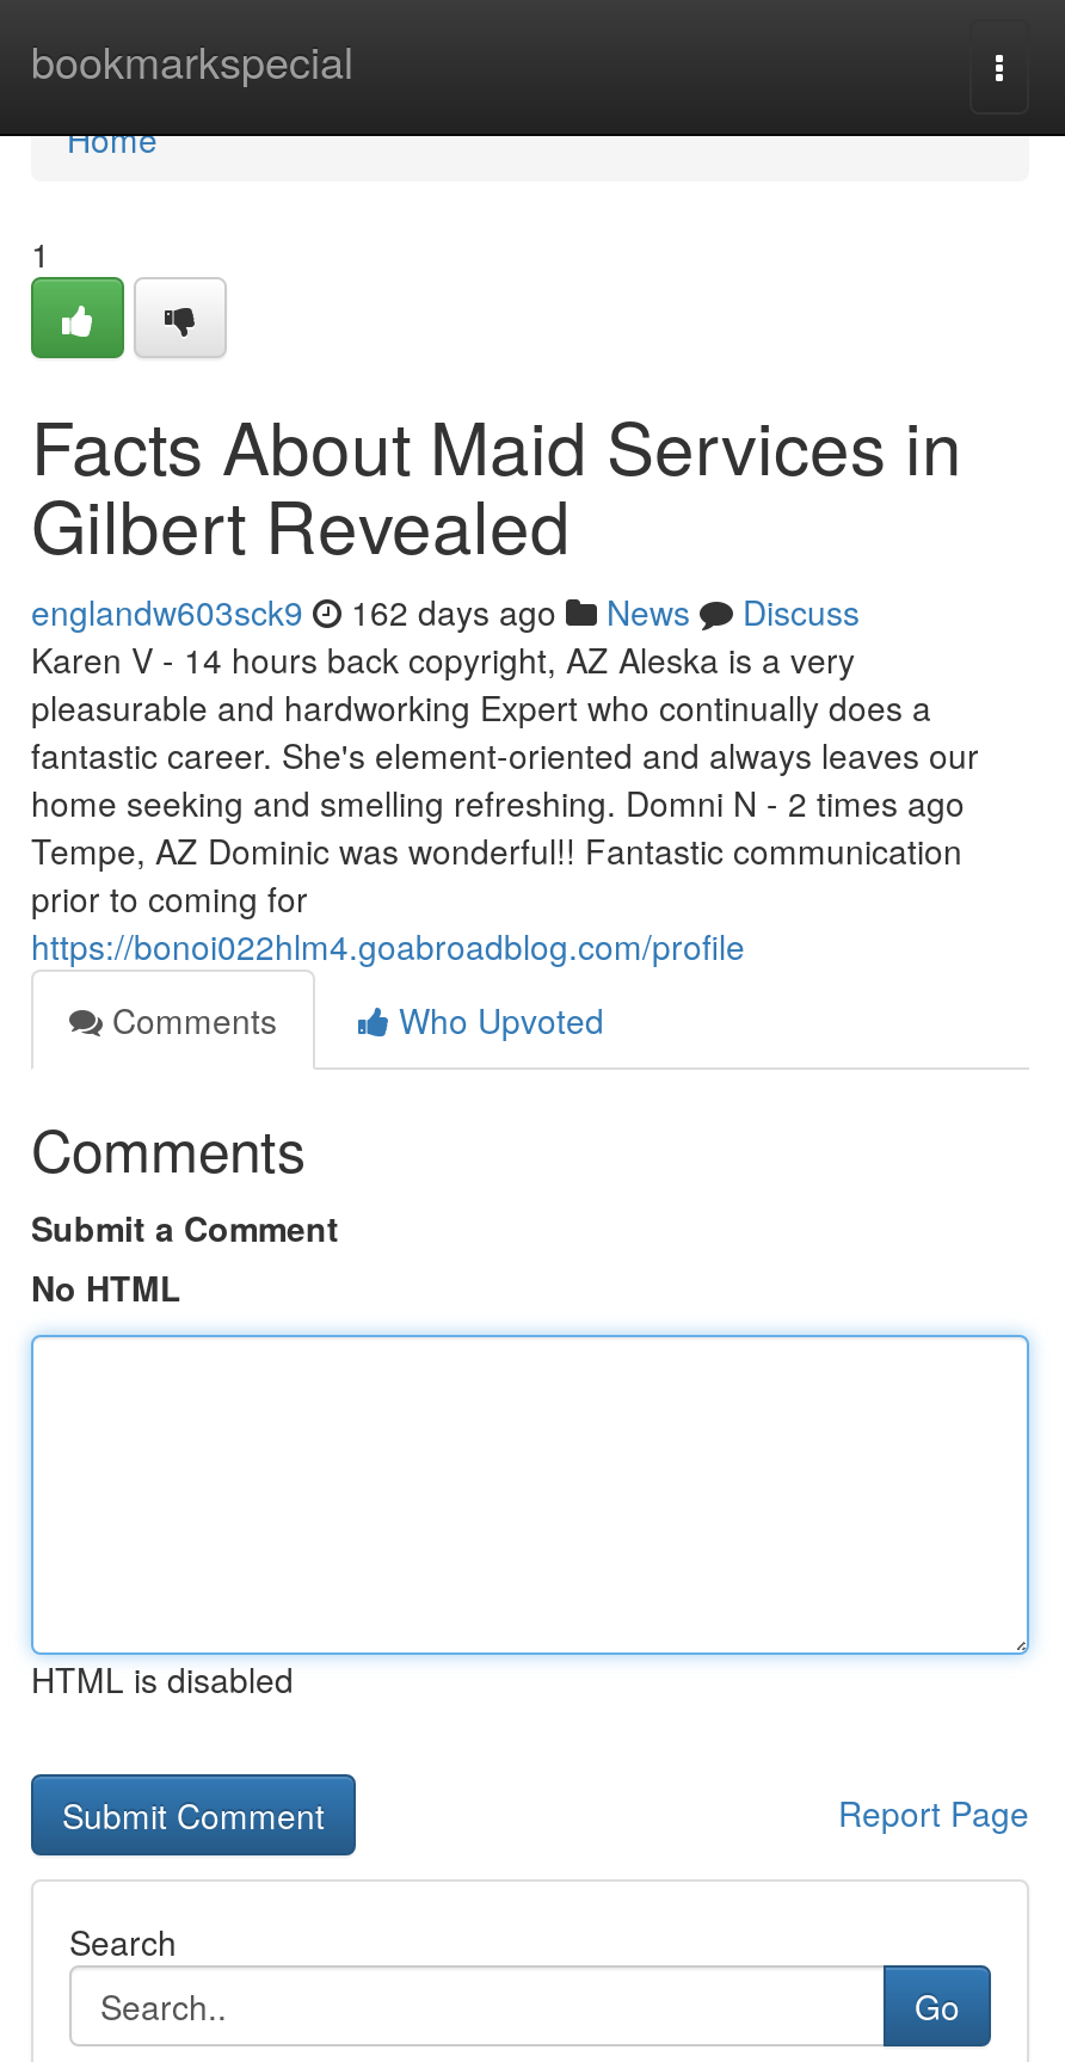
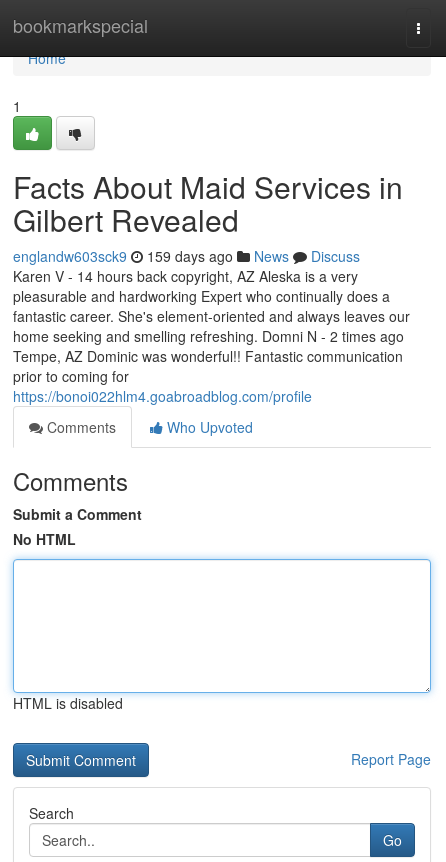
[31,587,860,635] englandw603sck9 162 days ago News Discuss -> [13,246,360,266] englandw603sck9 159 days ago News Discuss

